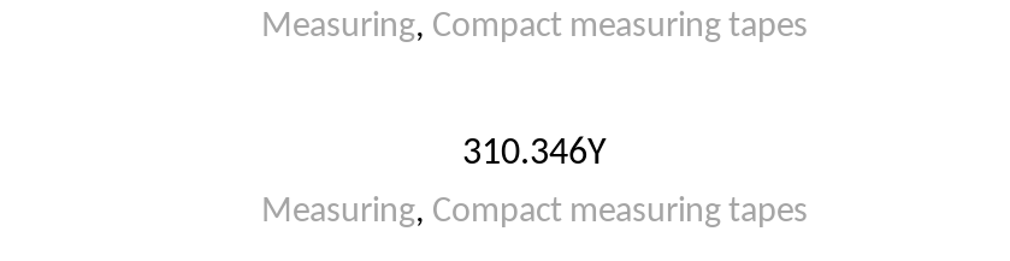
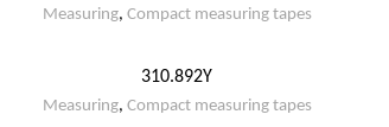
[462,135,607,174] 310.346Y -> [141,68,212,87] 310.892Y

